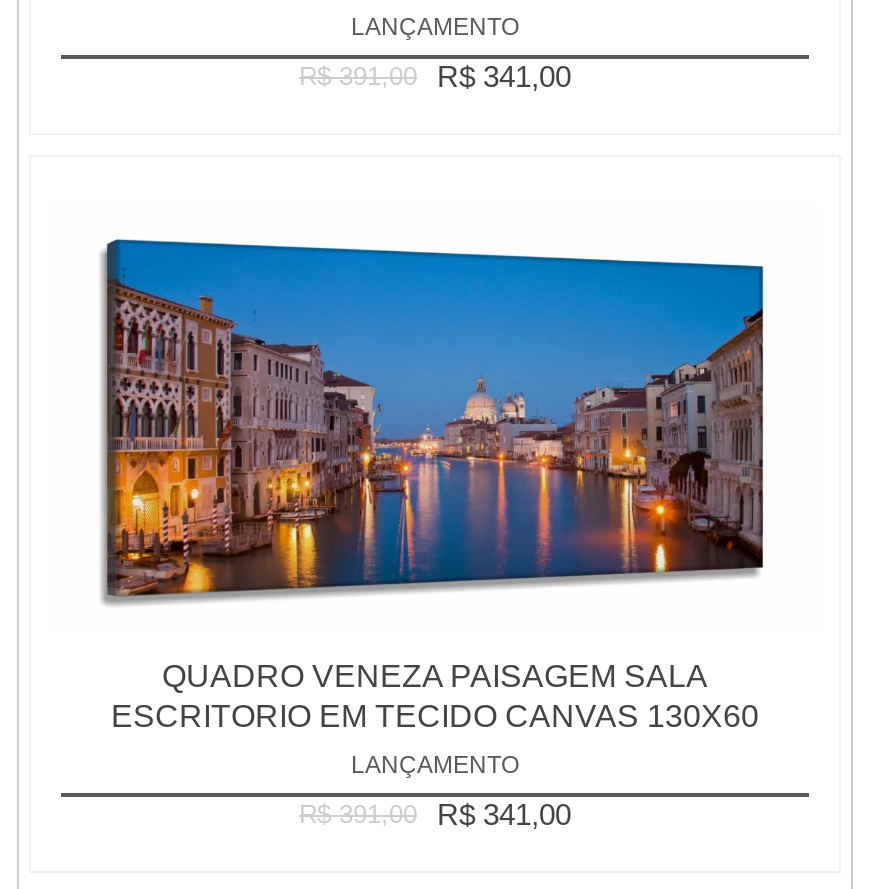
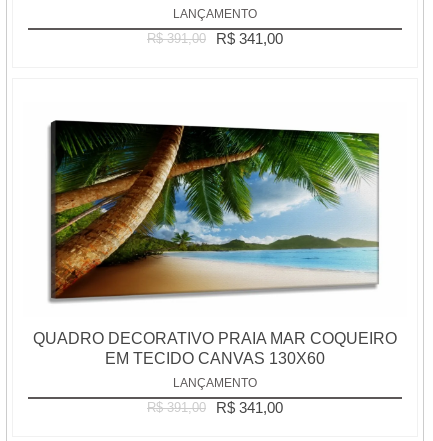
[107,239,765,734] [image] | QUADRO VENEZA PAISAGEM SALA | ESCRITORIO EM TECIDO CANVAS 130X60 -> [33,120,397,367] [image] | QUADRO DECORATIVO PRAIA MAR COQUEIRO | EM TECIDO CANVAS 130X60

